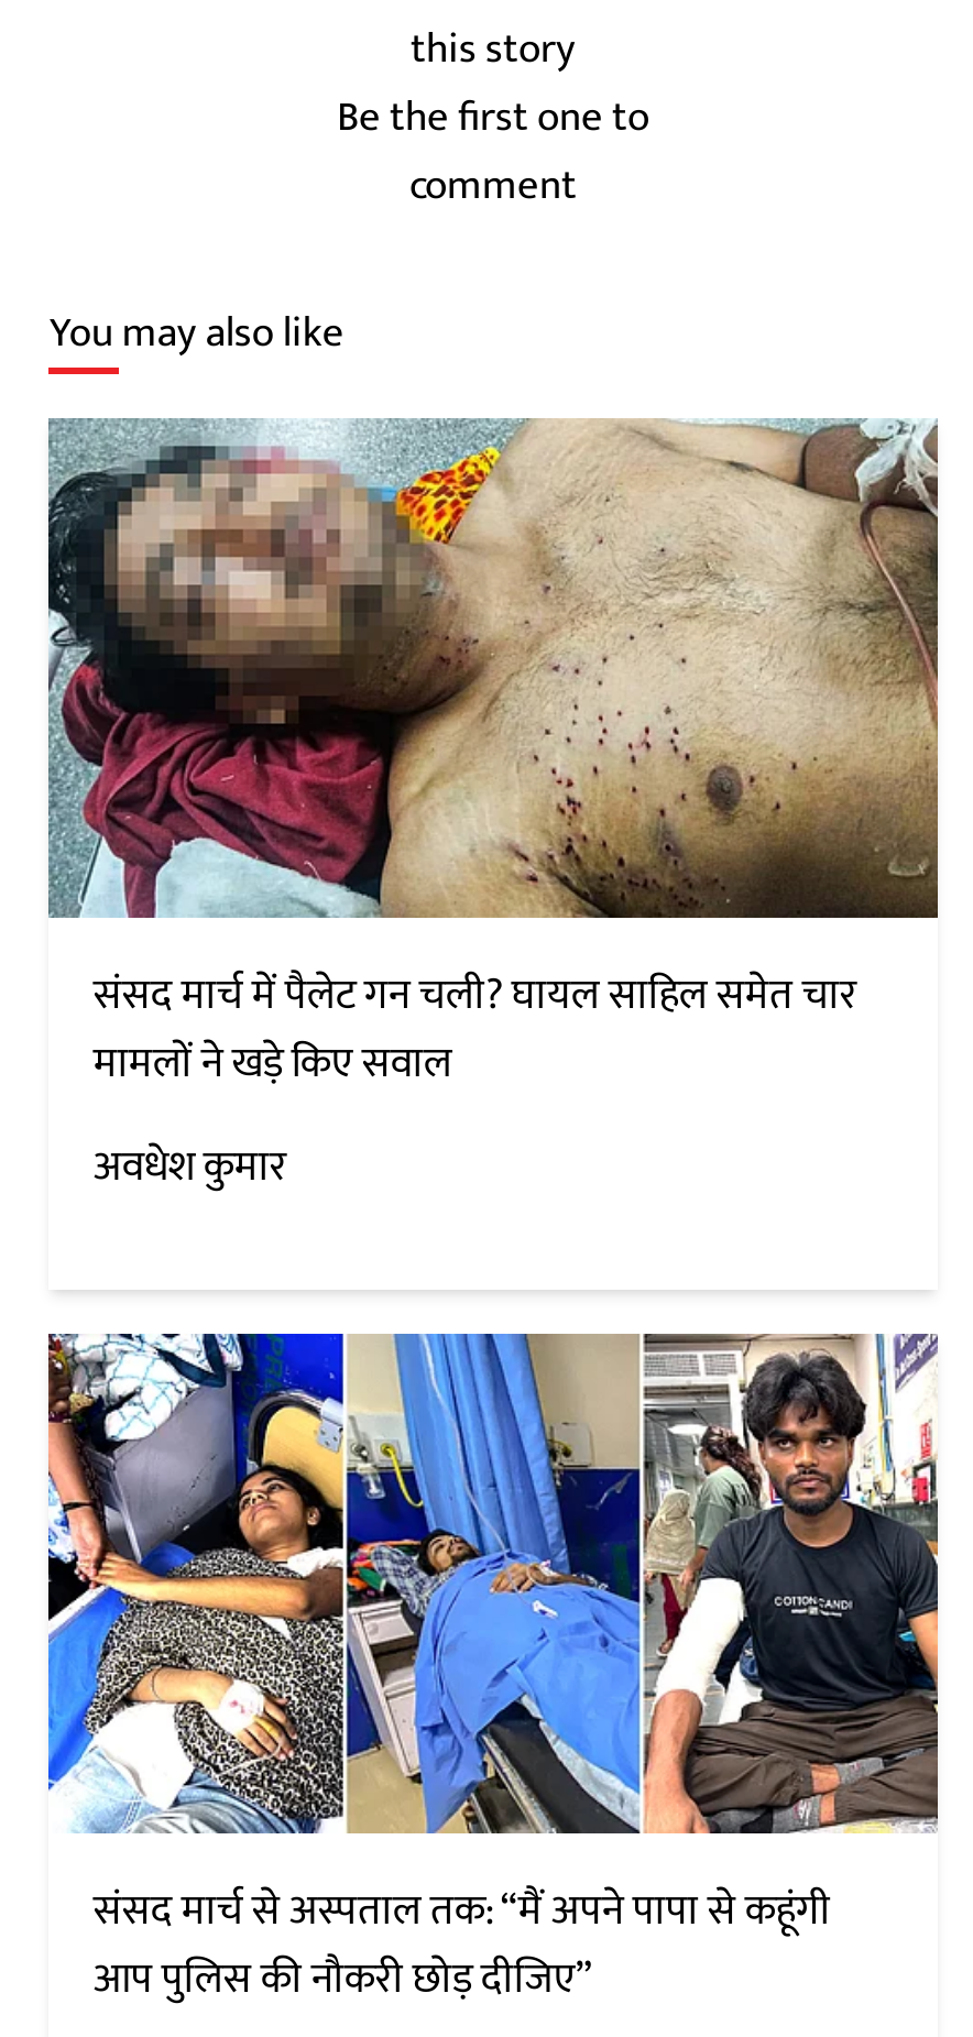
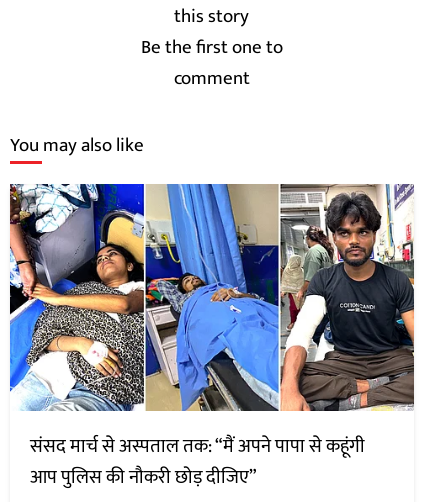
[46,416,940,1201] [image] | संसद मार्च में पैलेट गन चली? घायल साहिल समेत चार | मामलों ने खड़े किए सवाल | अवधेश कुमार -> none

